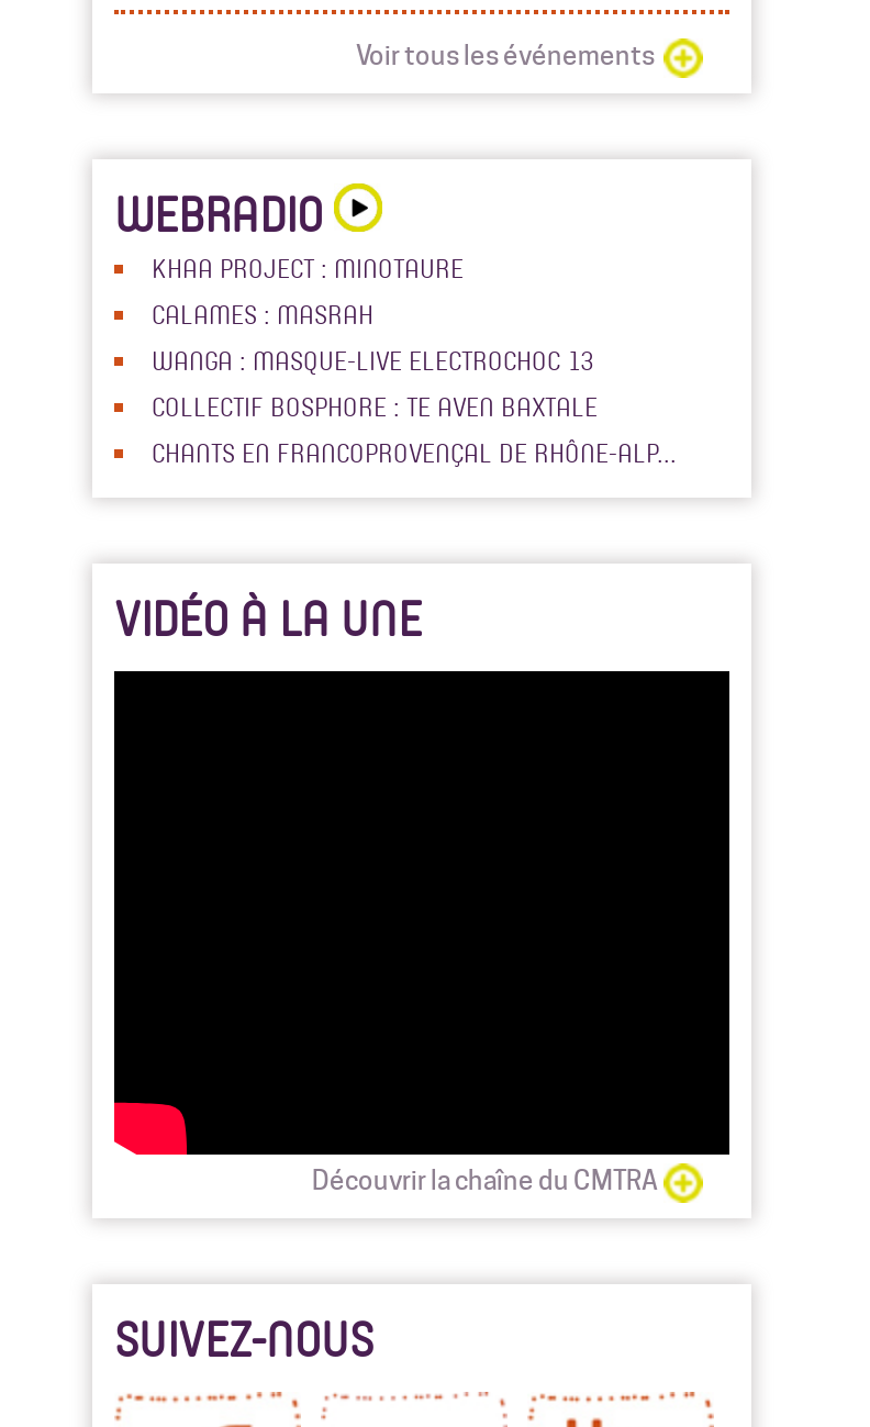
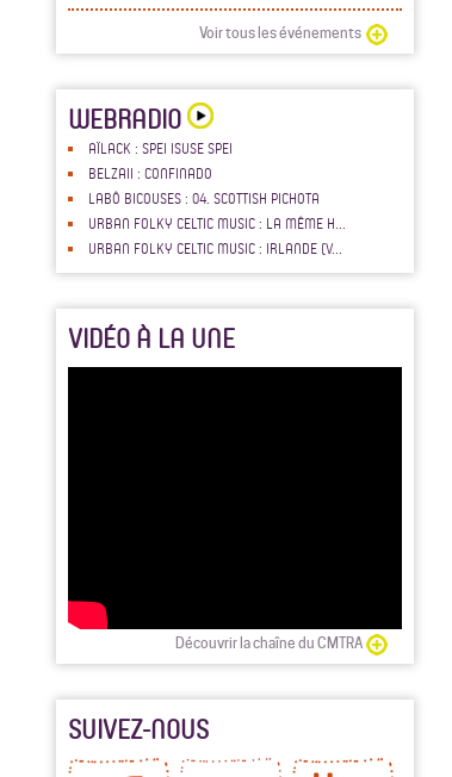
[152,250,677,470] KHAA PROJECT : MINOTAURE | CALAMES : MASRAH | WANGA : MASQUE-LIVE ELECTROCHOC 13 | COLLECTIF BOSPHORE : TE AVEN BAXTALE | CHANTS EN FRANCOPROVENÇAL DE RHÔNE-ALP... -> [88,139,346,258] AÏLACK : SPEI ISUSE SPEI | BELZAII : CONFINADO | LABÔ BICOUSES : 04. SCOTTISH PICHOTA | URBAN FOLKY CELTIC MUSIC : LA MÊME H... | URBAN FOLKY CELTIC MUSIC : IRLANDE (V...

